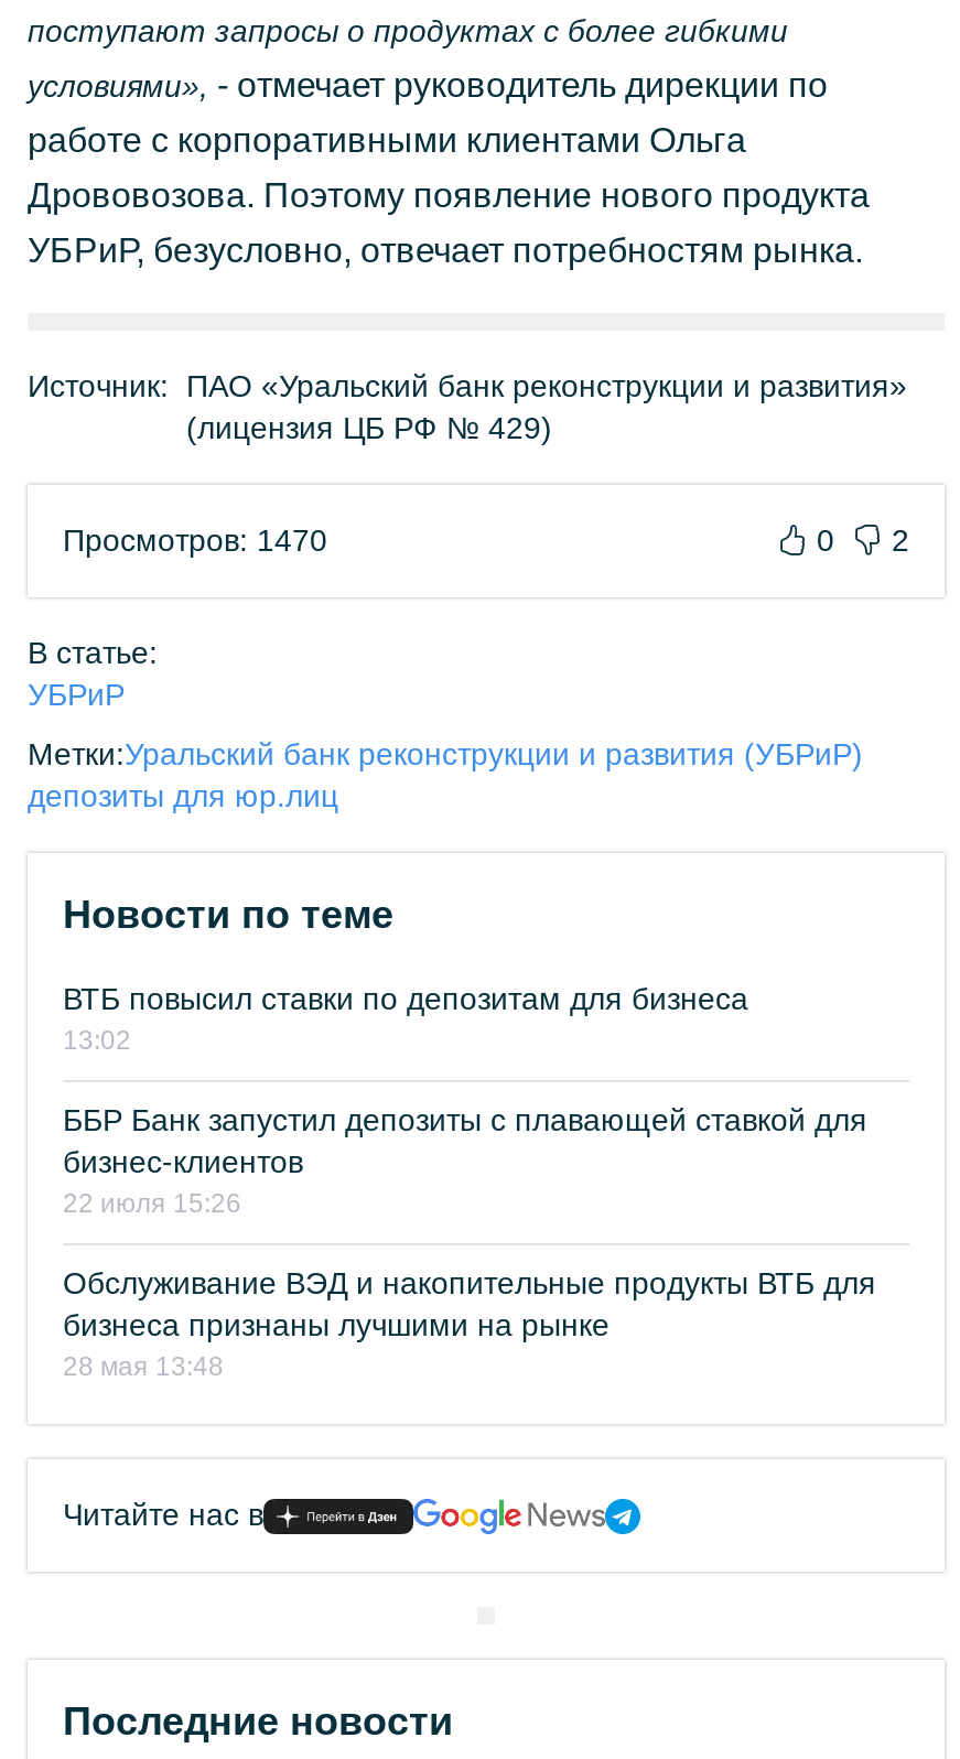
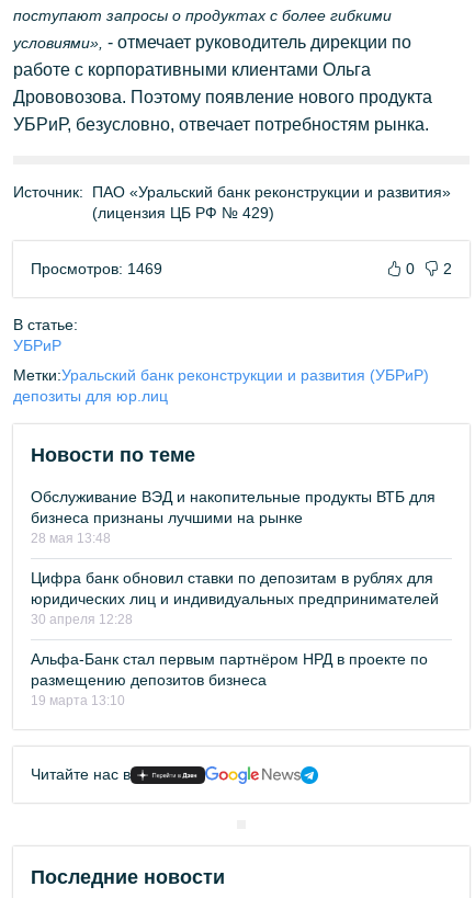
[63,522,327,558] Просмотров: 1470 -> [31,260,162,277] Просмотров: 1469
[63,981,867,1219] ВТБ повысил ставки по депозитам для бизнеса | 13:02 | ББР Банк запустил депозиты с плавающей ставкой для | бизнес-клиентов | 22 июля 15:26 -> none
moved [63,1265,876,1382] -> [31,488,436,546]: Обслуживание ВЭД и накопительные продукты ВТБ для | бизнеса признаны лучшими на рынке | 28 мая 13:48
none -> [31,569,439,708] Цифра банк обновил ставки по депозитам в рублях для | юридических лиц и индивидуальных предпринимателей | 30 апреля 12:28 | Альфа-Банк стал первым партнёром НРД в проекте по | размещению депозитов бизнеса | 19 марта 13:10

